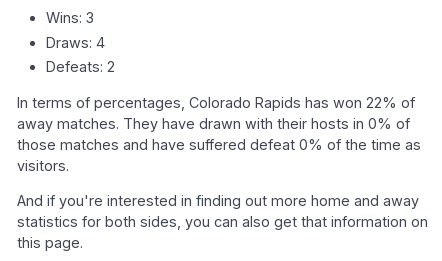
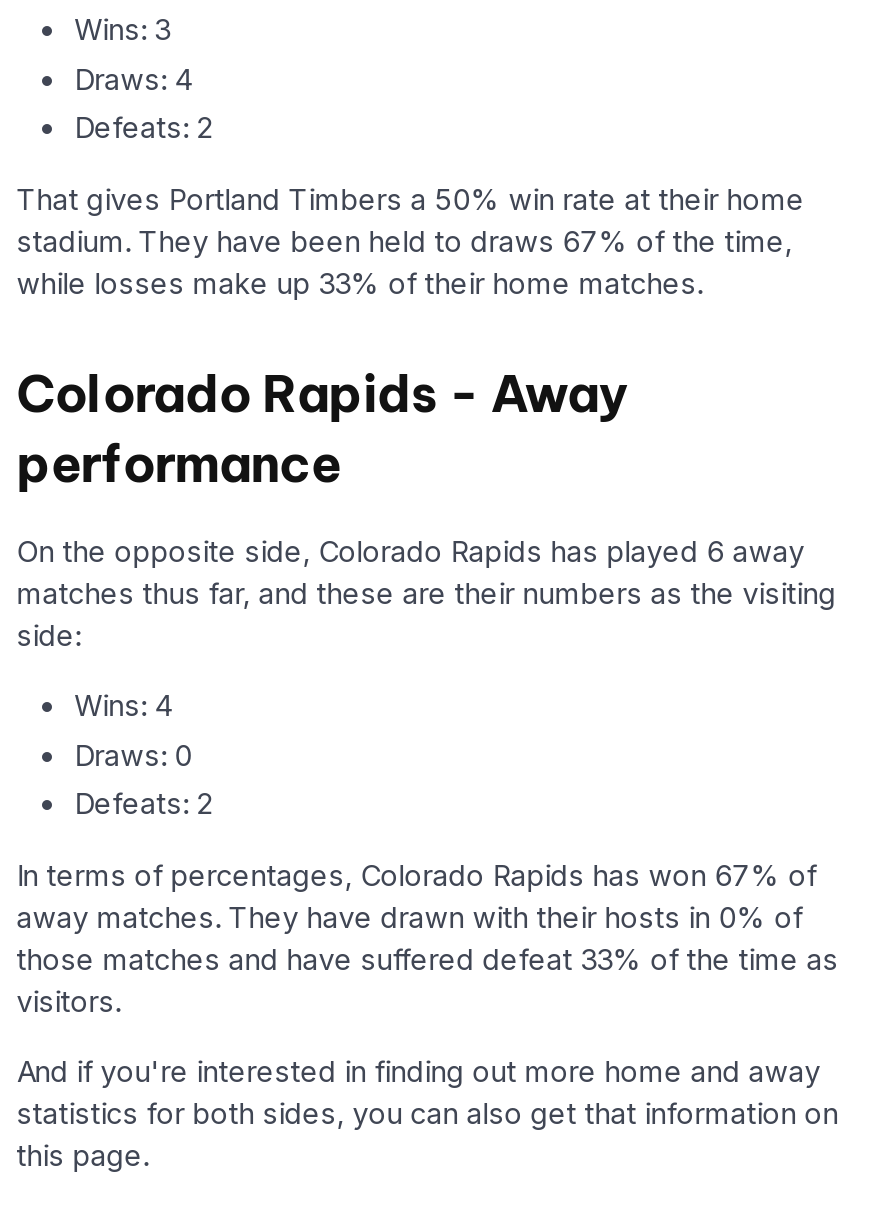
[17,94,415,111] In terms of percentages, Colorado Rapids has won 22% of -> [17,182,837,892] That gives Portland Timbers a 50% win rate at their home | stadium. They have been held to draws 67% of the time, | while losses make up 33% of their home matches. | Colorado Rapids - Away | performance | On the opposite side, Colorado Rapids has played 6 away | matches thus far, and these are their numbers as the visiting | side: | Wins: 4 | Draws: 0 | Defeats: 2 | In terms of percentages, Colorado Rapids has won 67% of
[17,136,421,153] those matches and have suffered defeat 0% of the time as -> [17,942,839,976] those matches and have suffered defeat 33% of the time as

